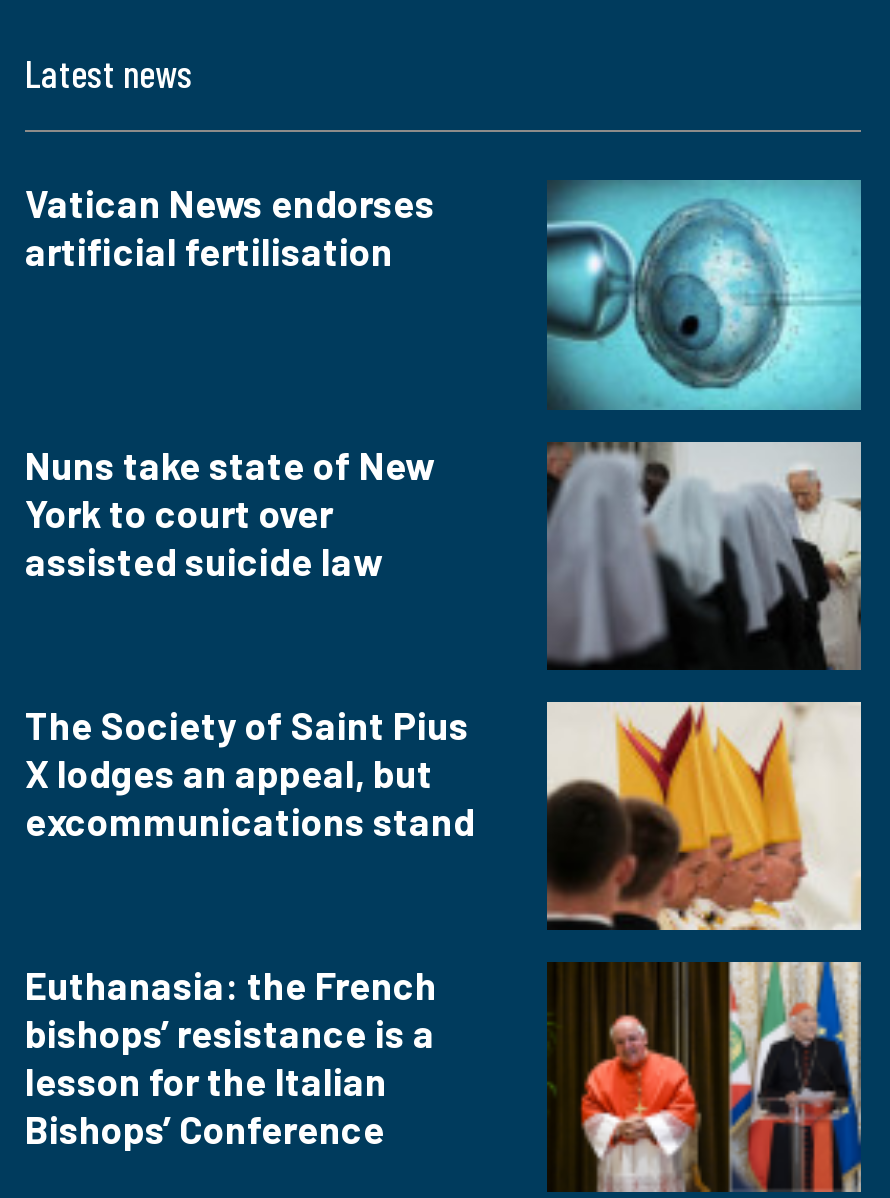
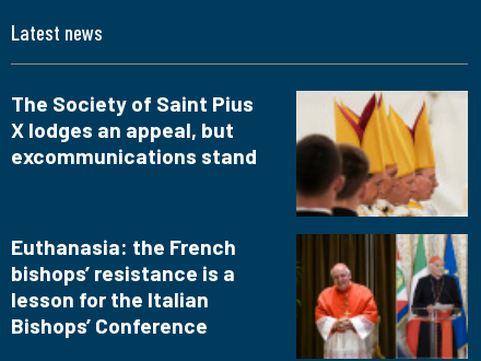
[25,181,435,275] Vatican News endorses | artificial fertilisation -> none
[547,178,863,412] [image] -> none
[25,441,435,583] Nuns take state of New | York to court over | assisted suicide law -> none
[545,440,863,670] [image] -> none

